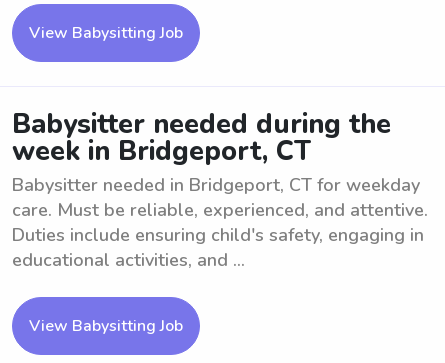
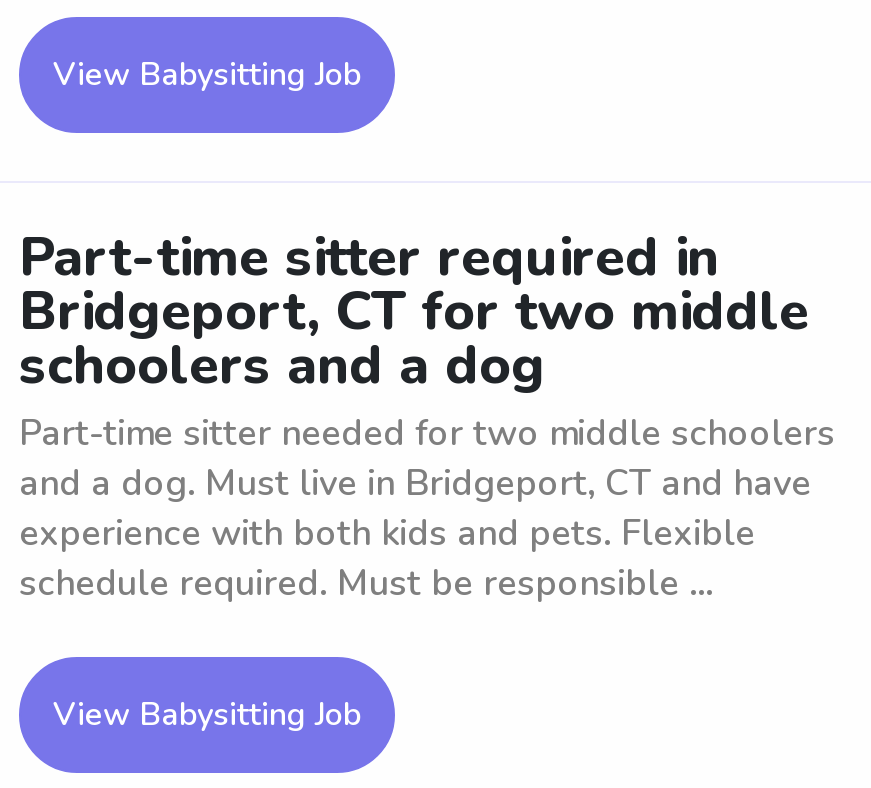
[12,106,428,272] Babysitter needed during the | week in Bridgeport, CT | Babysitter needed in Bridgeport, CT for weekday | care. Must be reliable, experienced, and attentive. | Duties include ensuring child's safety, engaging in | educational activities, and ... -> [19,221,835,607] Part-time sitter required in | Bridgeport, CT for two middle | schoolers and a dog | Part-time sitter needed for two middle schoolers | and a dog. Must live in Bridgeport, CT and have | experience with both kids and pets. Flexible | schedule required. Must be responsible ...

